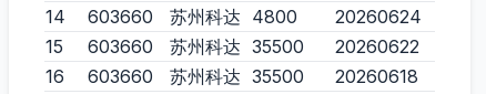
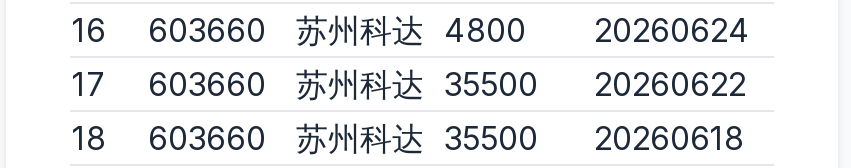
[45,6,422,28] 14 603660 苏州科达 4800 20260624 -> [72,10,750,50] 16 603660 苏州科达 4800 20260624
[45,35,419,58] 15 603660 苏州科达 35500 20260622 -> [72,64,746,104] 17 603660 苏州科达 35500 20260622
[45,65,418,87] 16 603660 苏州科达 35500 20260618 -> [72,118,744,158] 18 603660 苏州科达 35500 20260618

